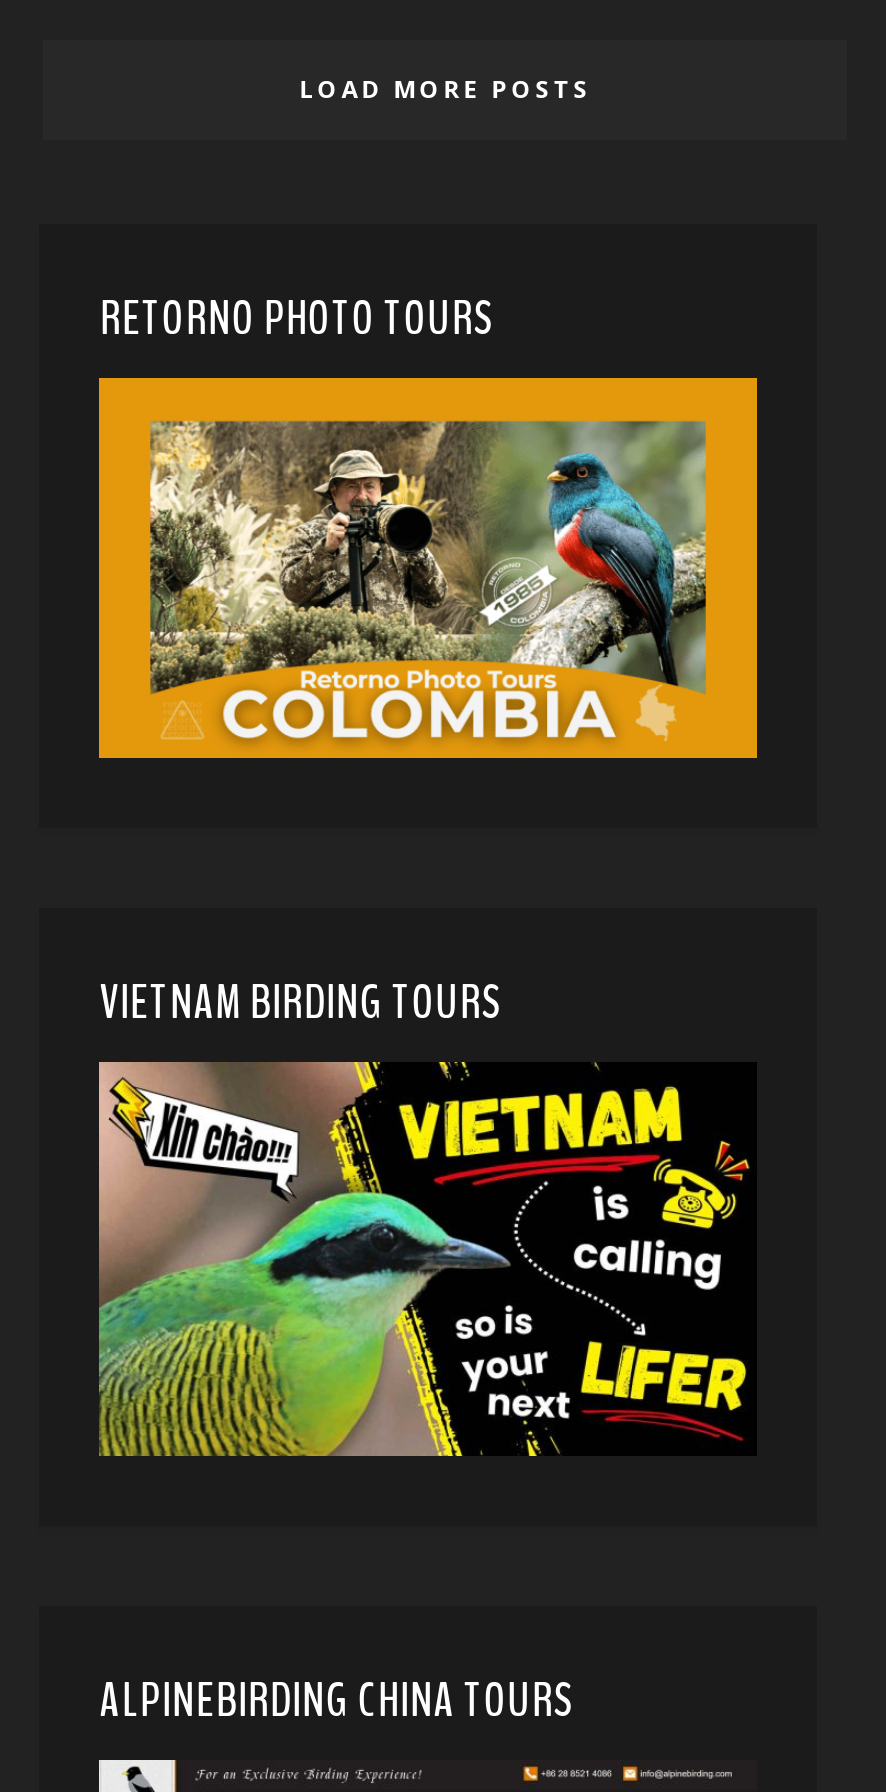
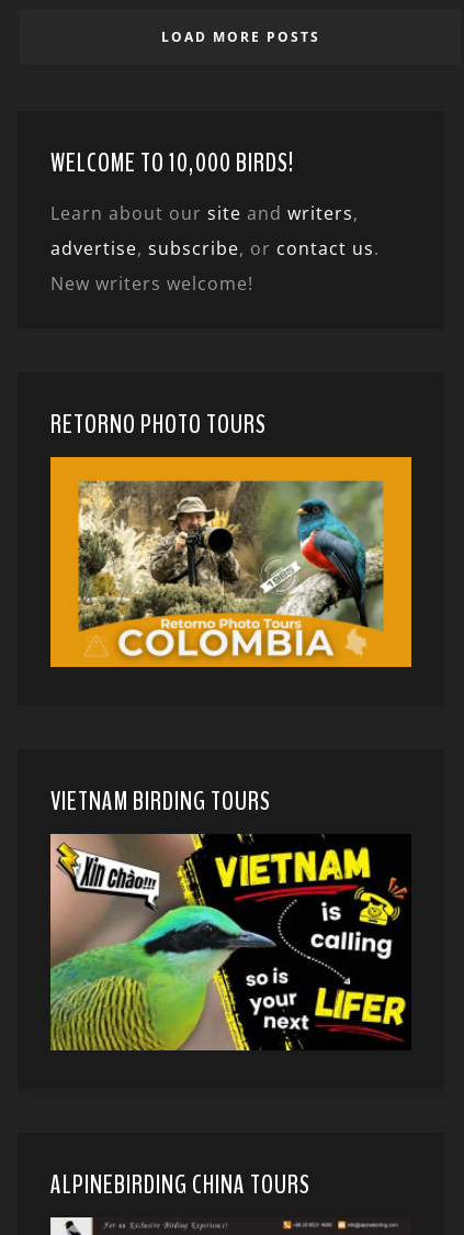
none -> [51,145,380,296] WELCOME TO 10,000 BIRDS! | Learn about our site and writers, | advertise, subscribe, or contact us. | New writers welcome!

